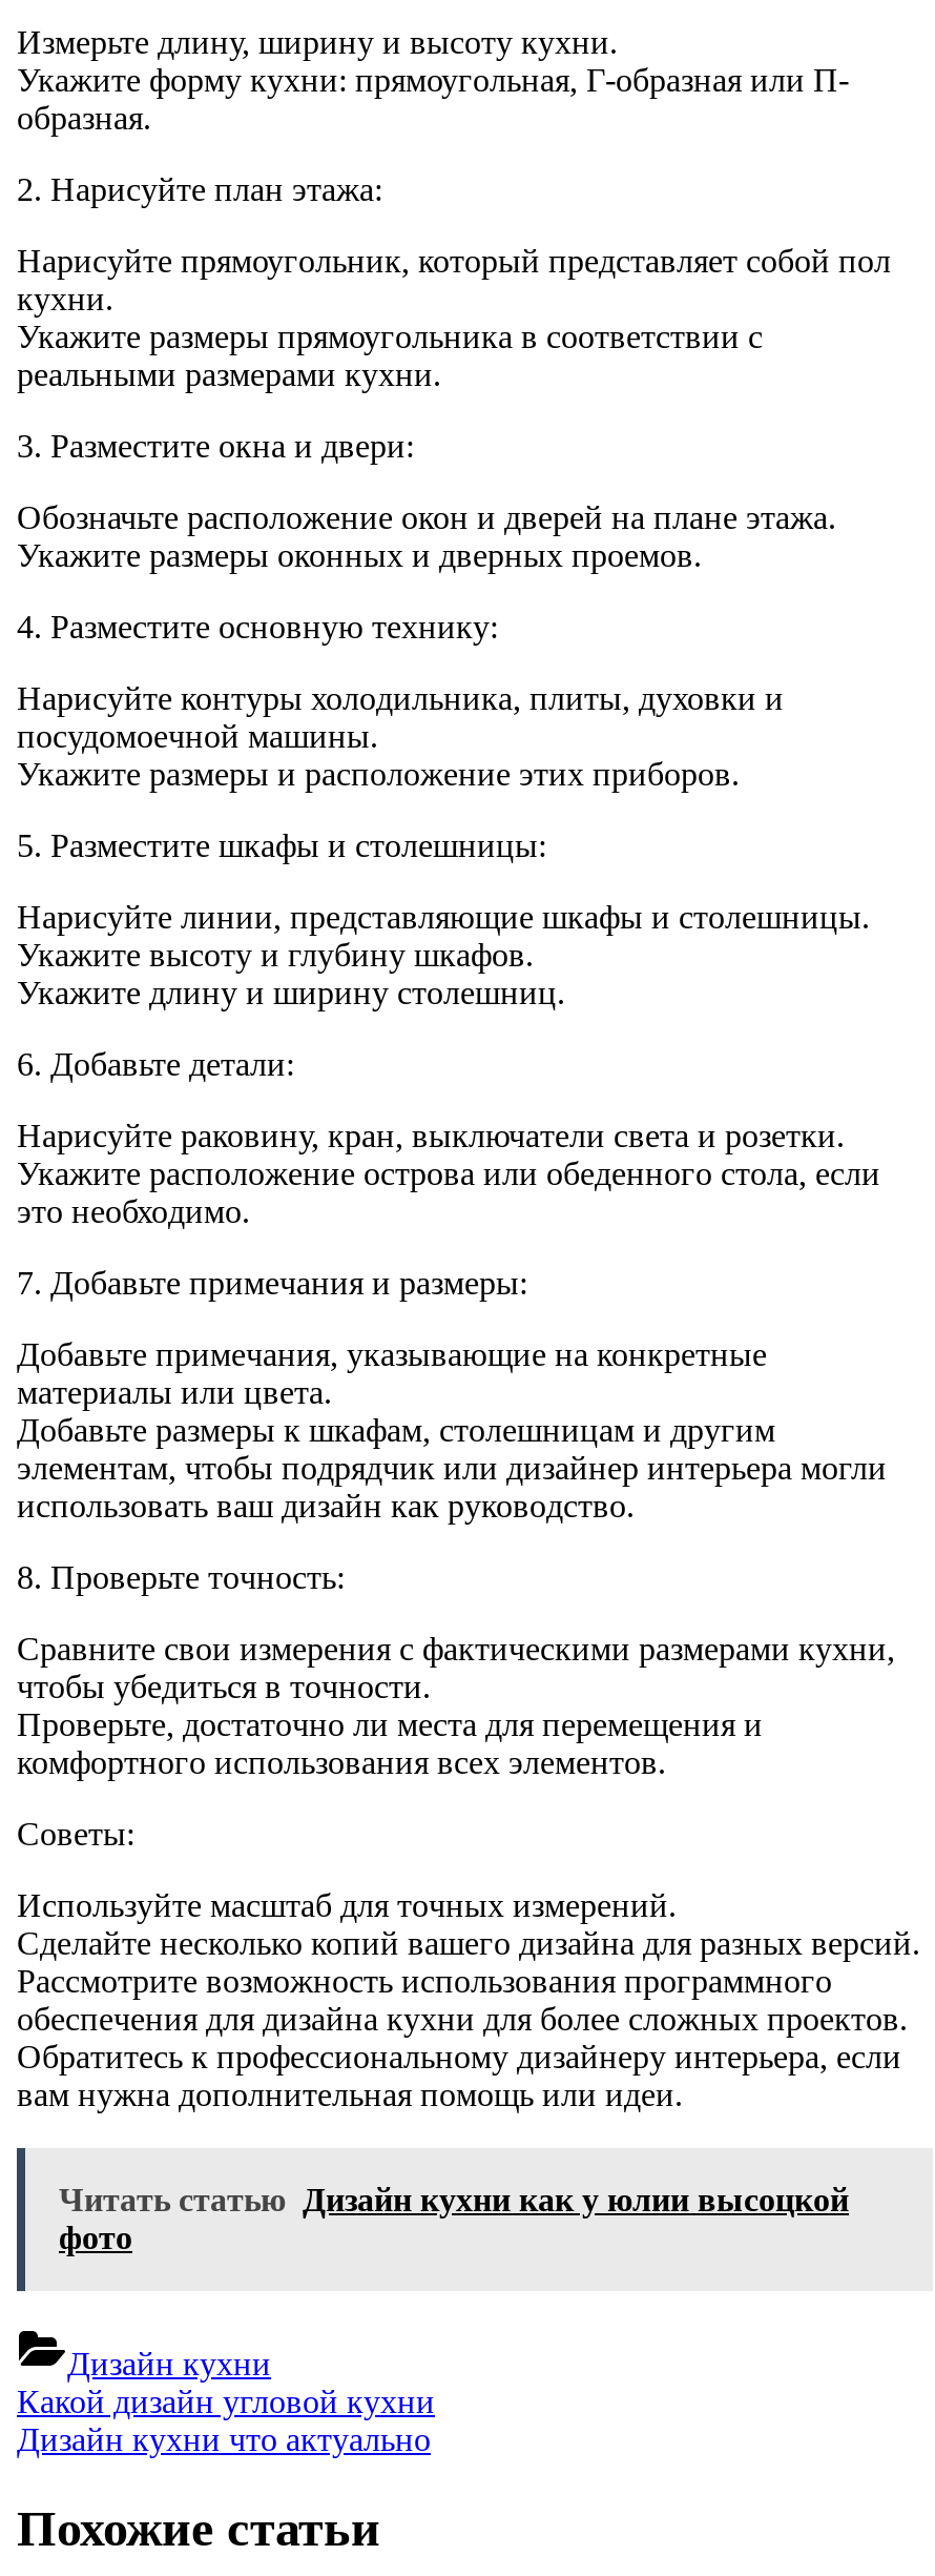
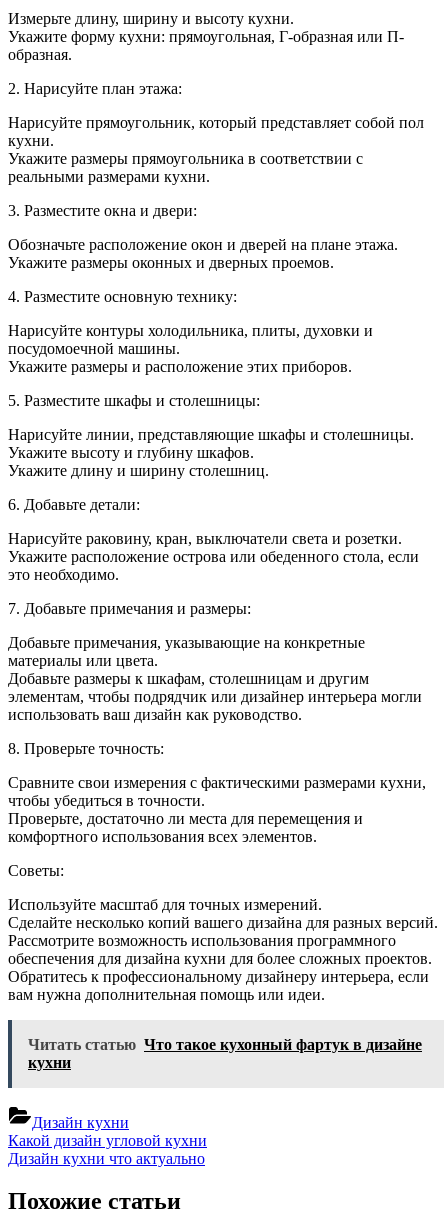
[59,2181,849,2255] Читать статью Дизайн кухни как у юлии высоцкой | фото -> [28,1036,422,1071] Читать статью Что такое кухонный фартук в дизайне | кухни

